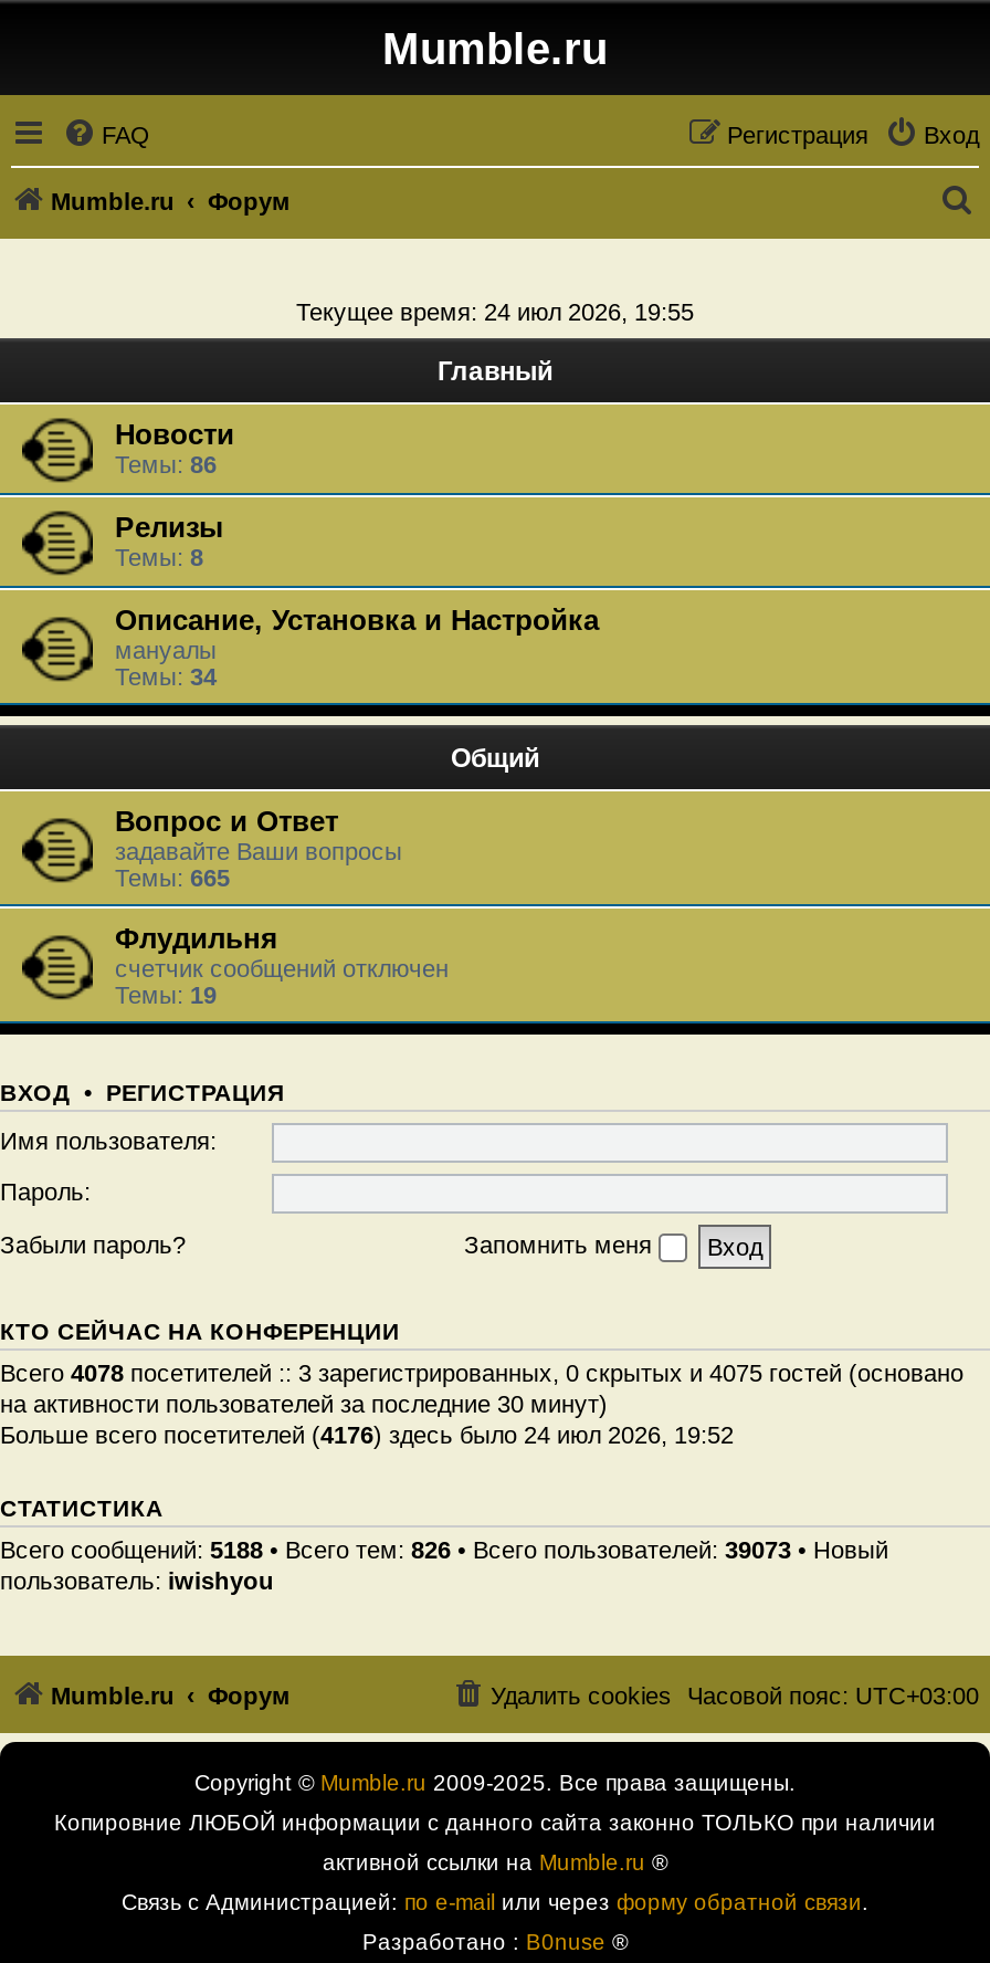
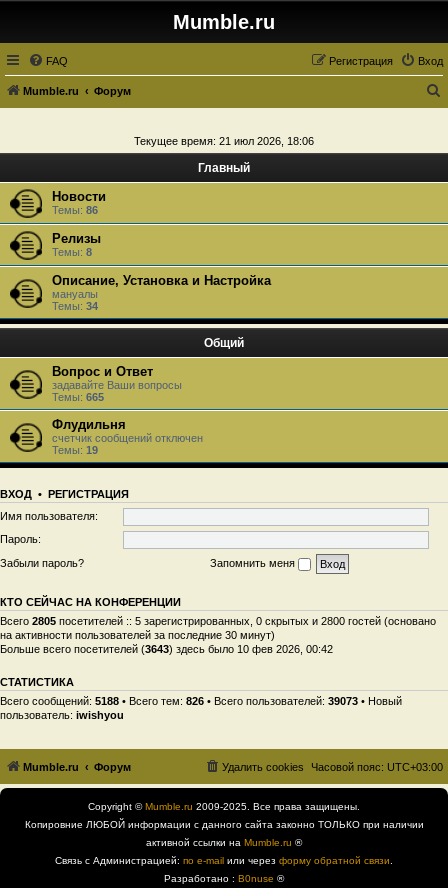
[296,298,694,325] Текущее время: 24 июл 2026, 19:55 -> [134,135,314,147] Текущее время: 21 июл 2026, 18:06
[0,1358,963,1385] Всего 4078 посетителей :: 3 зарегистрированных, 0 скрытых и 4075 гостей (основано -> [0,614,436,626] Всего 2805 посетителей :: 5 зарегистрированных, 0 скрытых и 2800 гостей (основано
[0,1420,734,1447] Больше всего посетителей (4176) здесь было 24 июл 2026, 19:52 -> [0,642,333,654] Больше всего посетителей (3643) здесь было 10 фев 2026, 00:42

